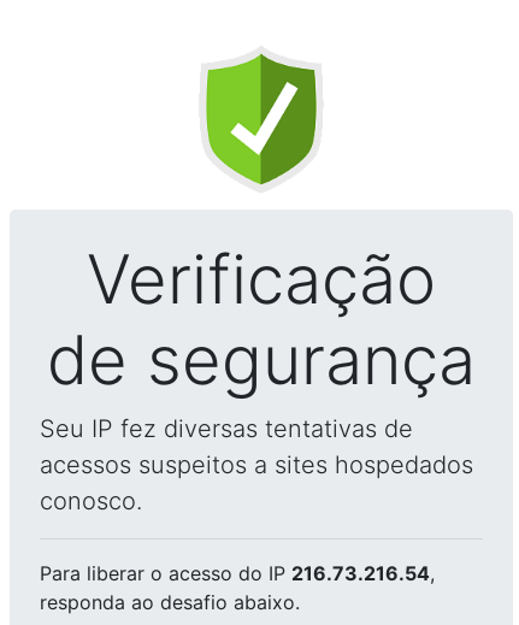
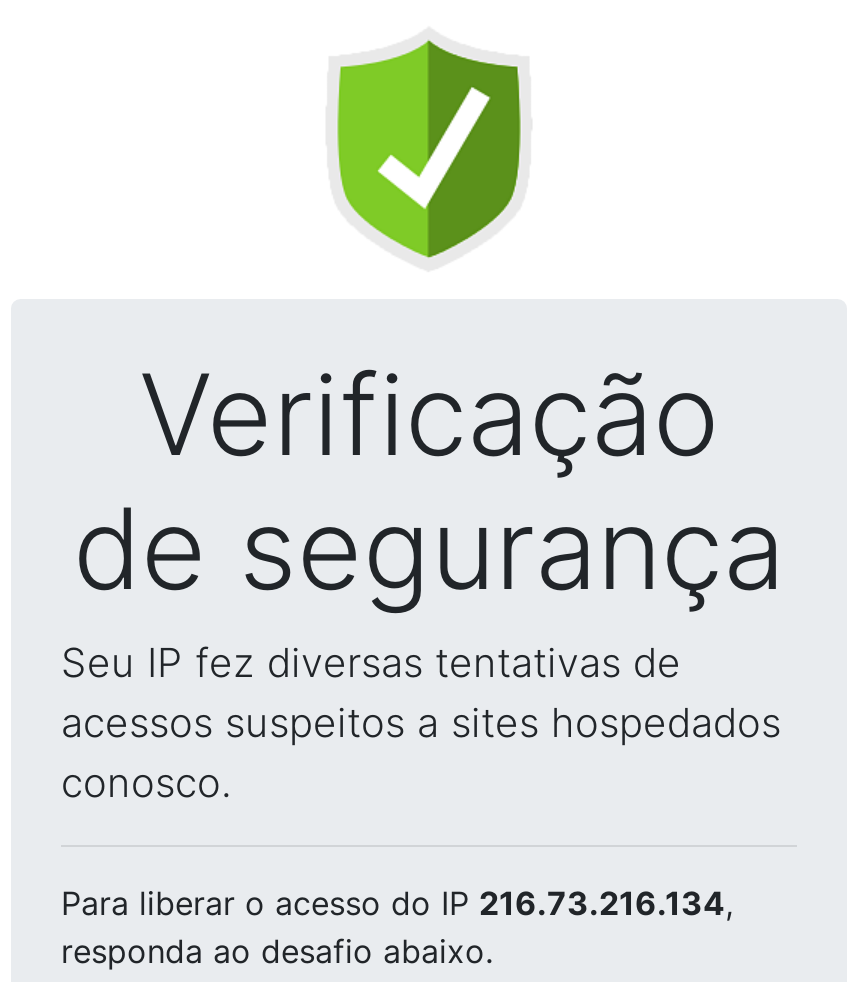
[40,561,435,585] Para liberar o acesso do IP 216.73.216.54, -> [61,883,733,923] Para liberar o acesso do IP 216.73.216.134,

